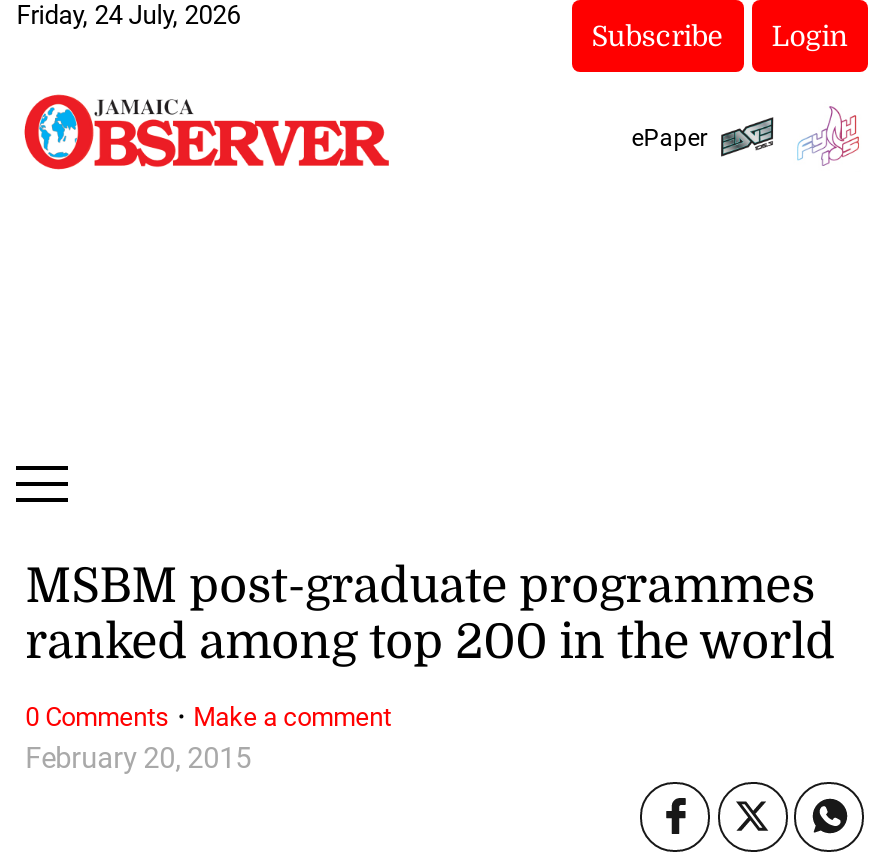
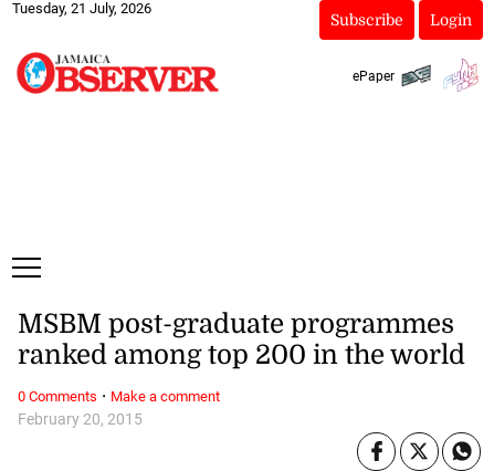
[16,0,240,30] Friday, 24 July, 2026 -> [12,0,152,17] Tuesday, 21 July, 2026

